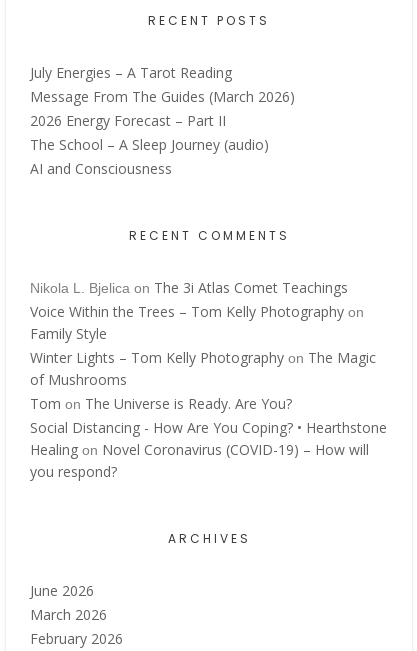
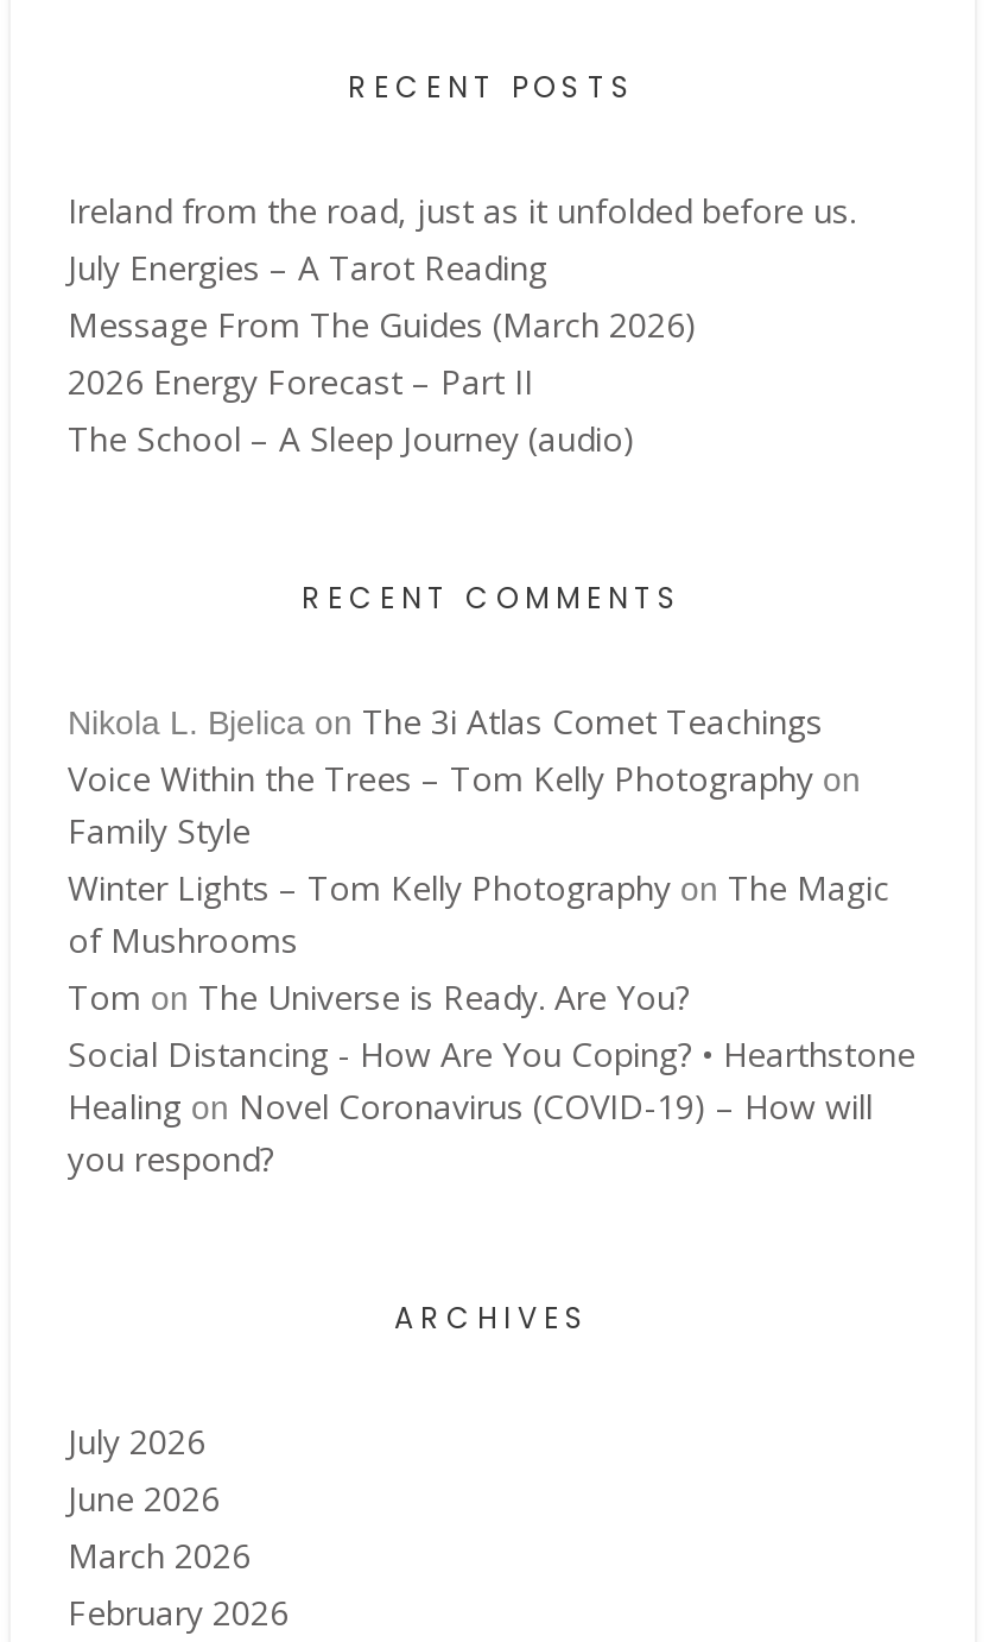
none -> [68,188,856,233] Ireland from the road, just as it unfolded before us.
[30,159,172,178] AI and Consciousness -> none
none -> [68,1419,205,1464] July 2026

